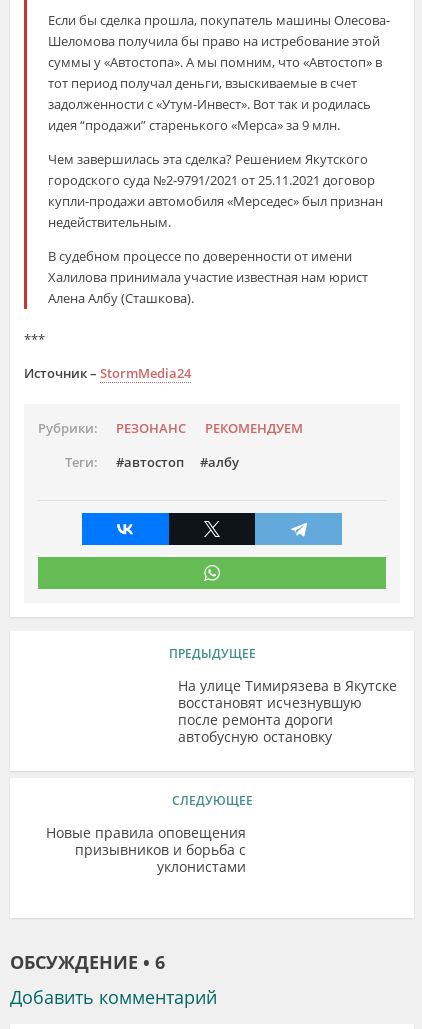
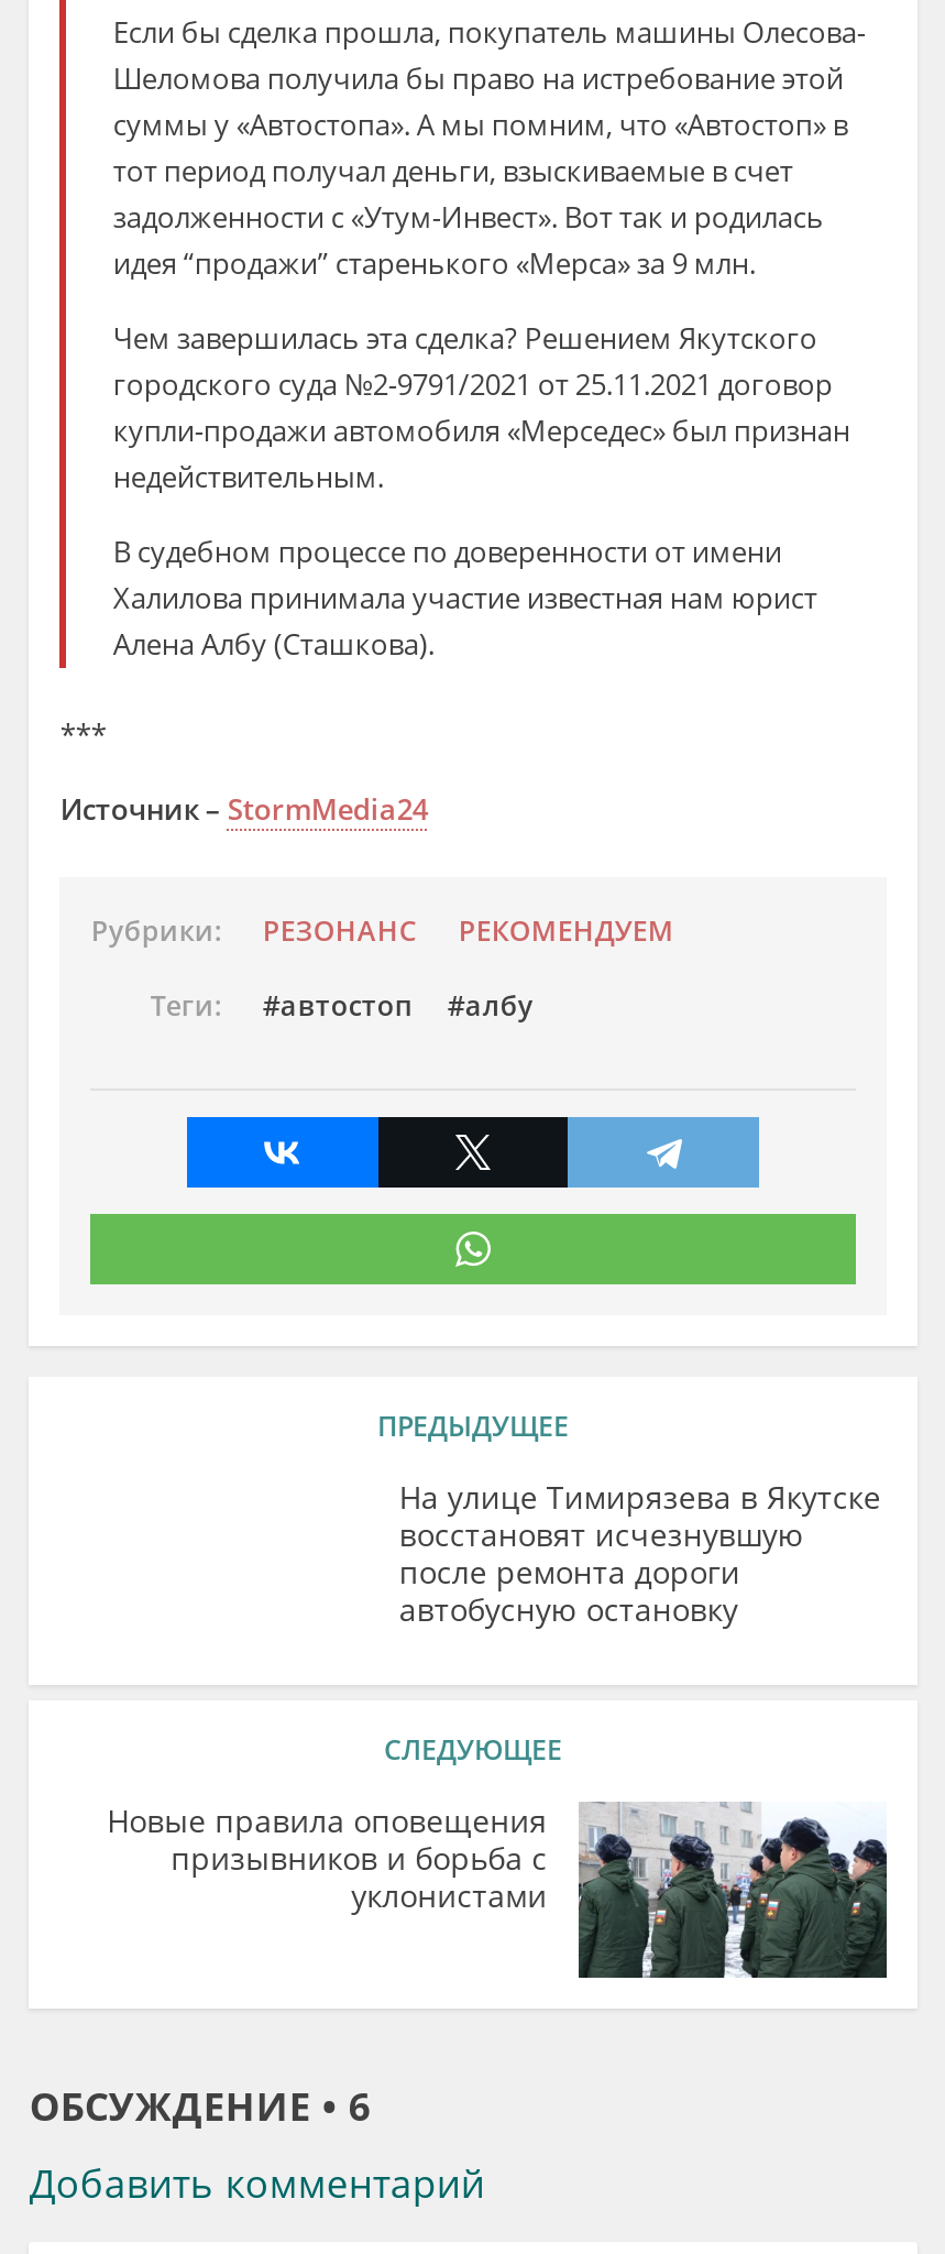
none -> [576,1802,889,1980] [image]

